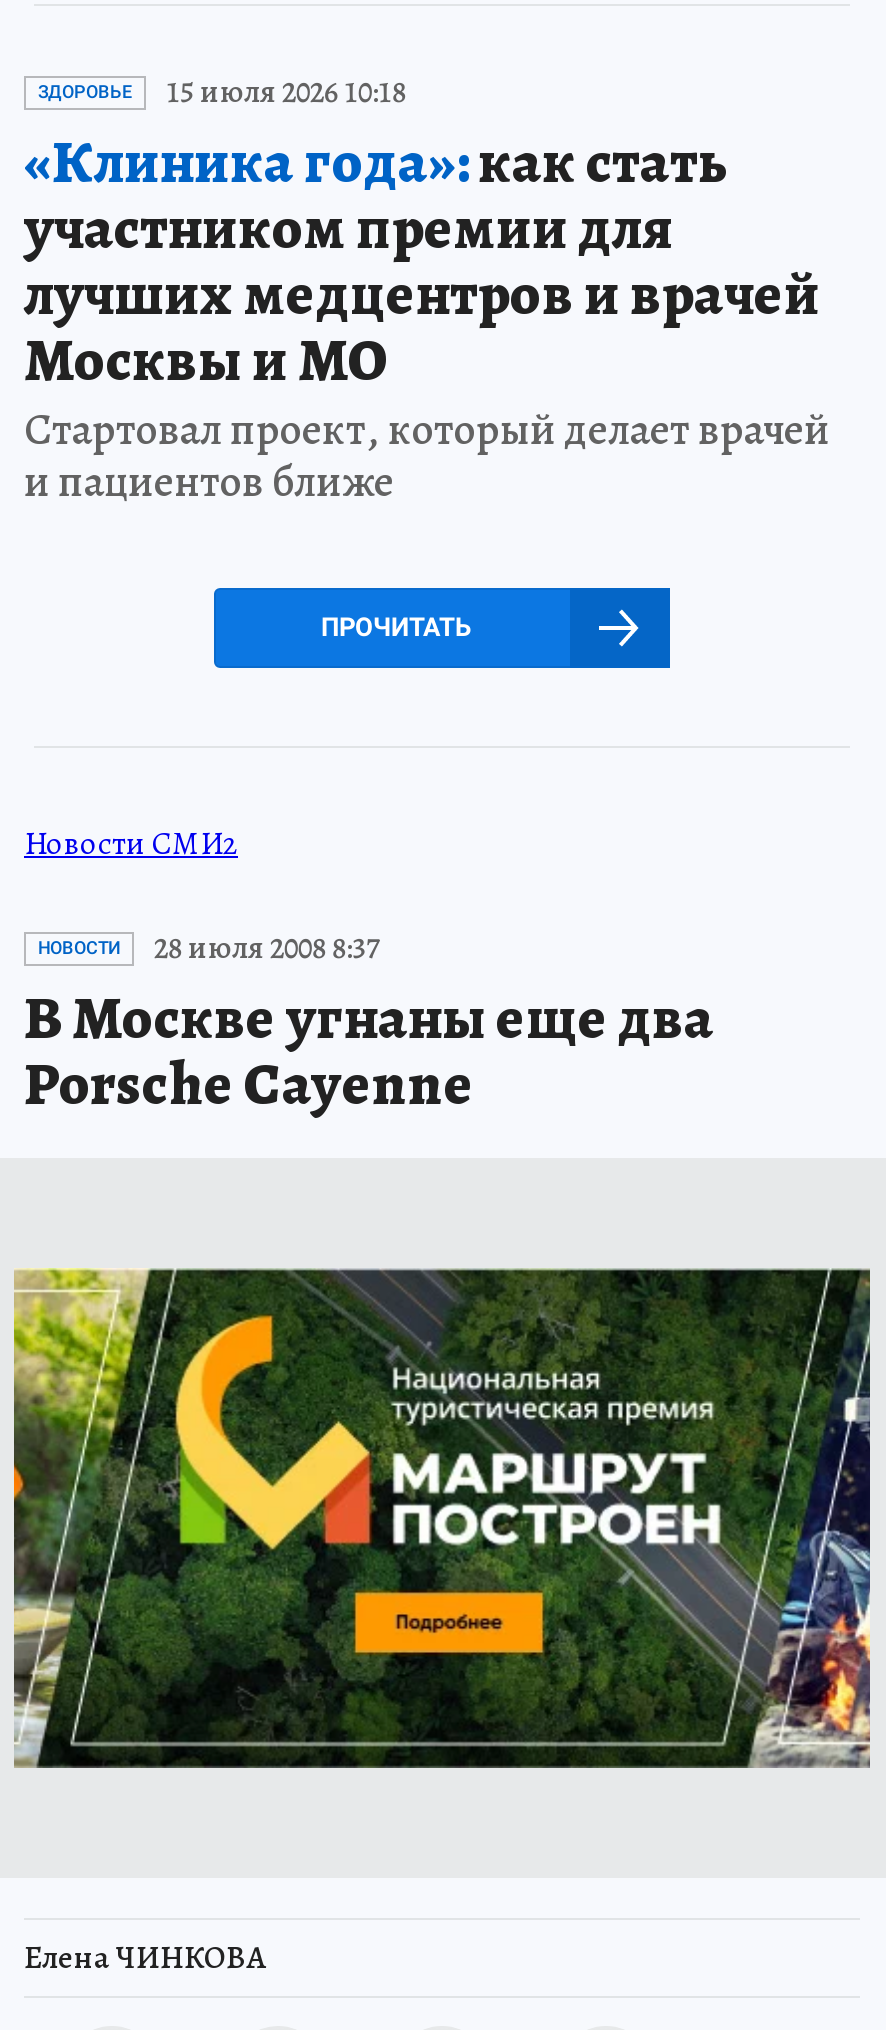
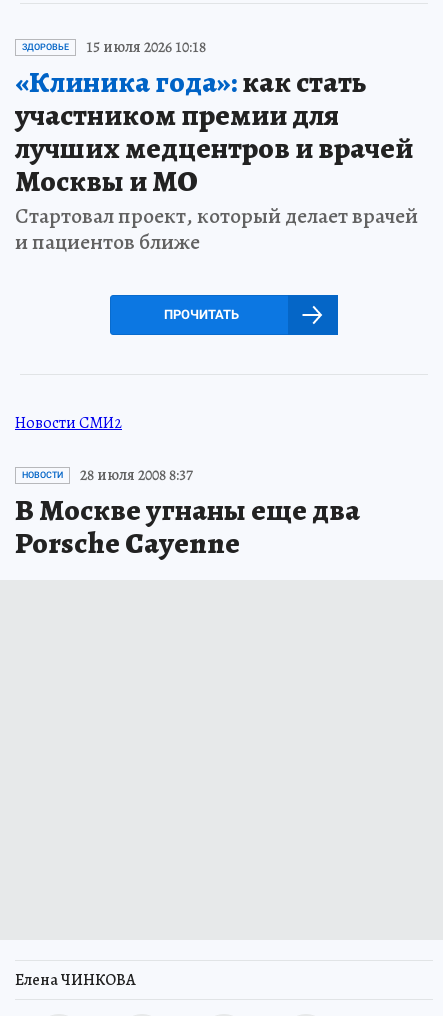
[12,1266,872,1770] [image] -> none

